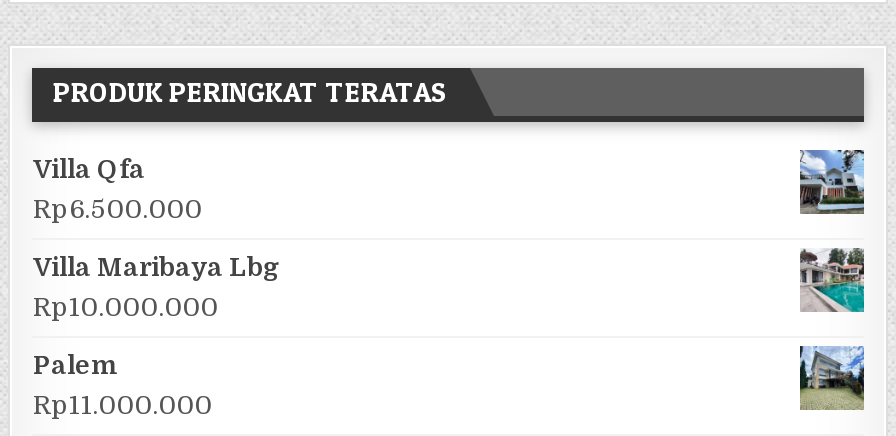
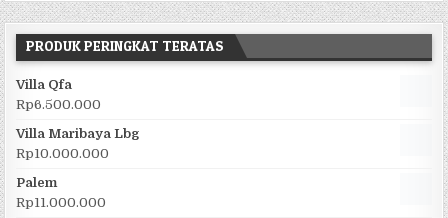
[798,148,866,216] [image] -> none
[798,246,866,314] [image] -> none
[798,344,866,412] [image] -> none

